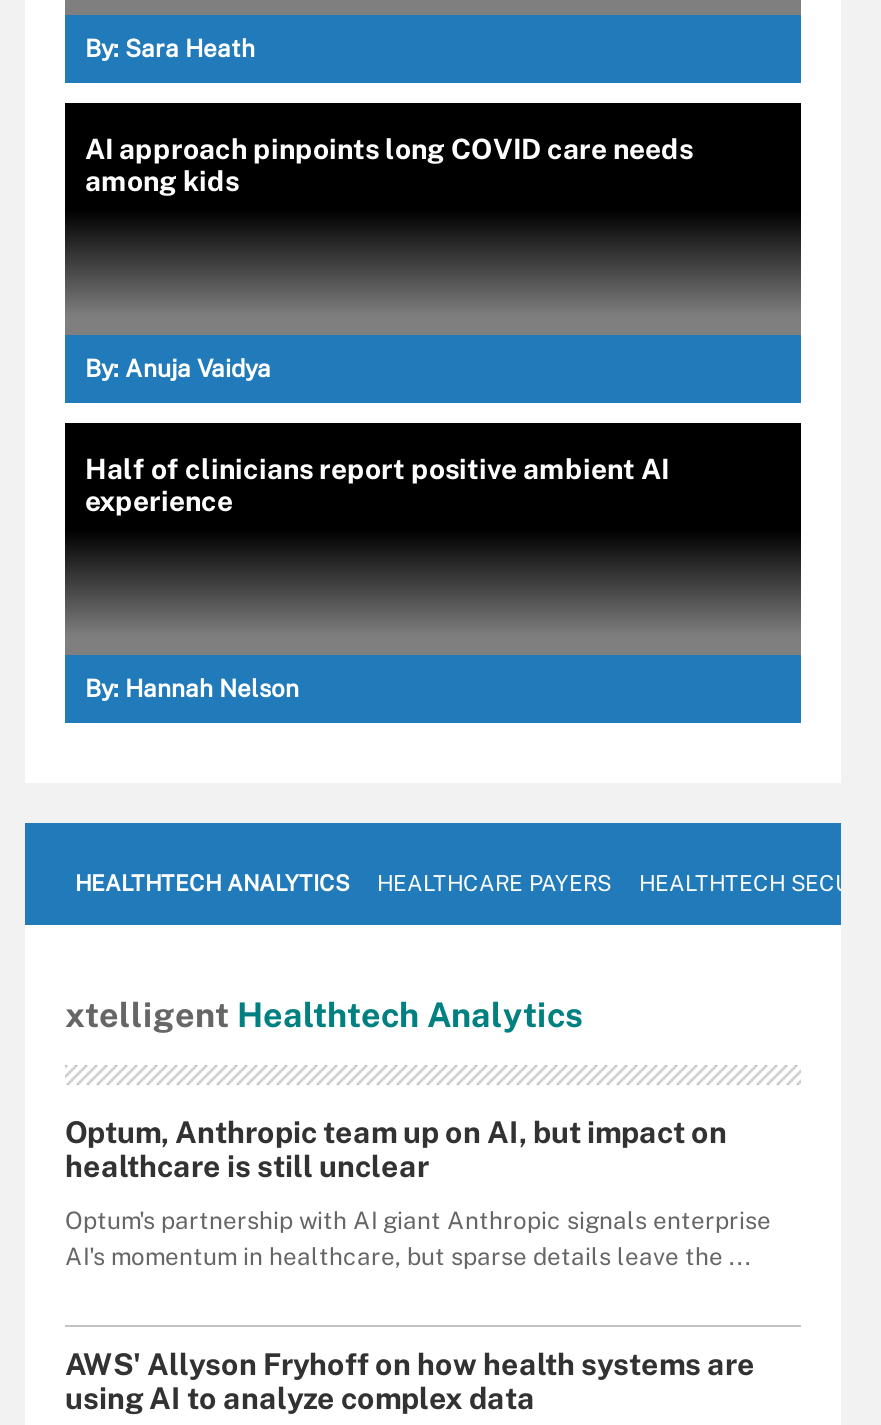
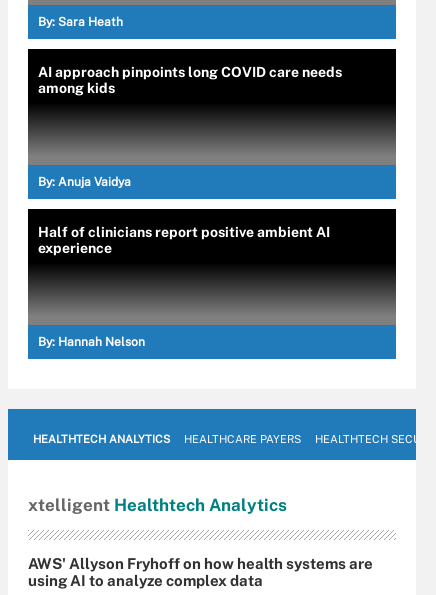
[65,1115,771,1271] Optum, Anthropic team up on AI, but impact on | healthcare is still unclear | Optum's partnership with AI giant Anthropic signals enterprise | AI's momentum in healthcare, but sparse details leave the ... -> none

